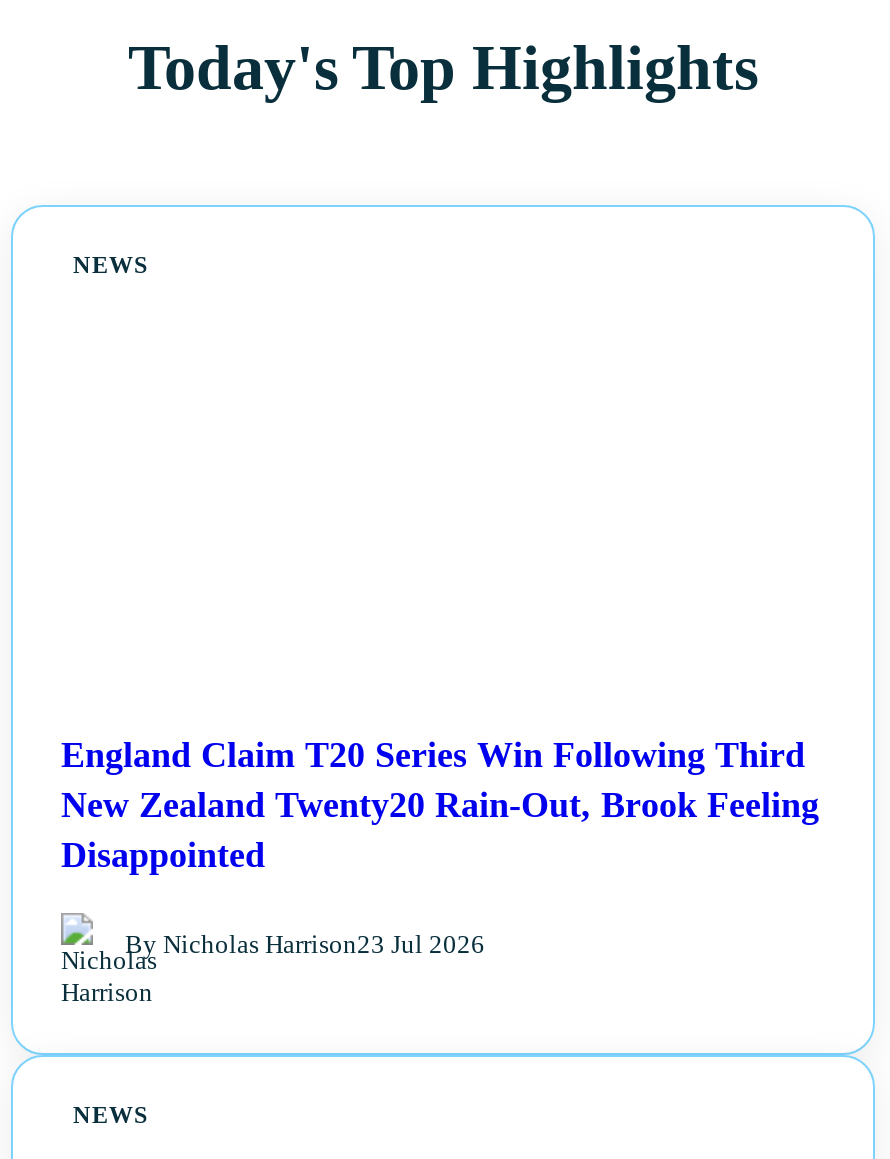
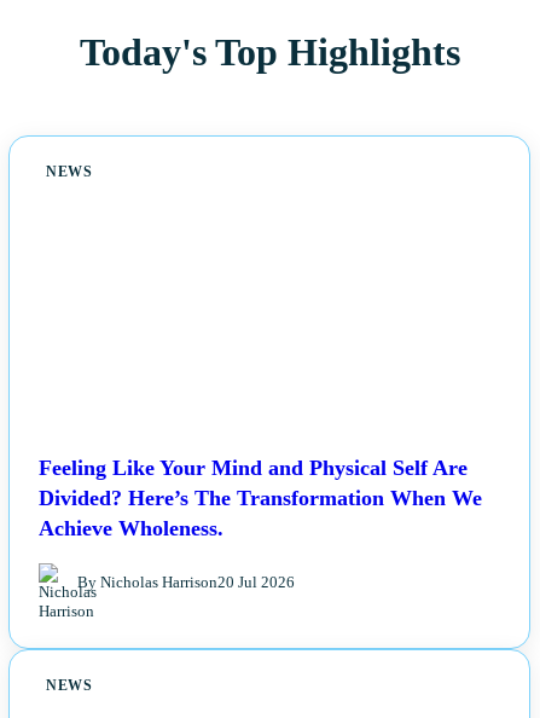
[61,734,819,874] England Claim T20 Series Win Following Third | New Zealand Twenty20 Rain-Out, Brook Feeling | Disappointed -> [39,455,482,540] Feeling Like Your Mind and Physical Self Are | Divided? Here’s The Transformation When We | Achieve Wholeness.
[125,928,485,958] By Nicholas Harrison23 Jul 2026 -> [77,573,295,591] By Nicholas Harrison20 Jul 2026

